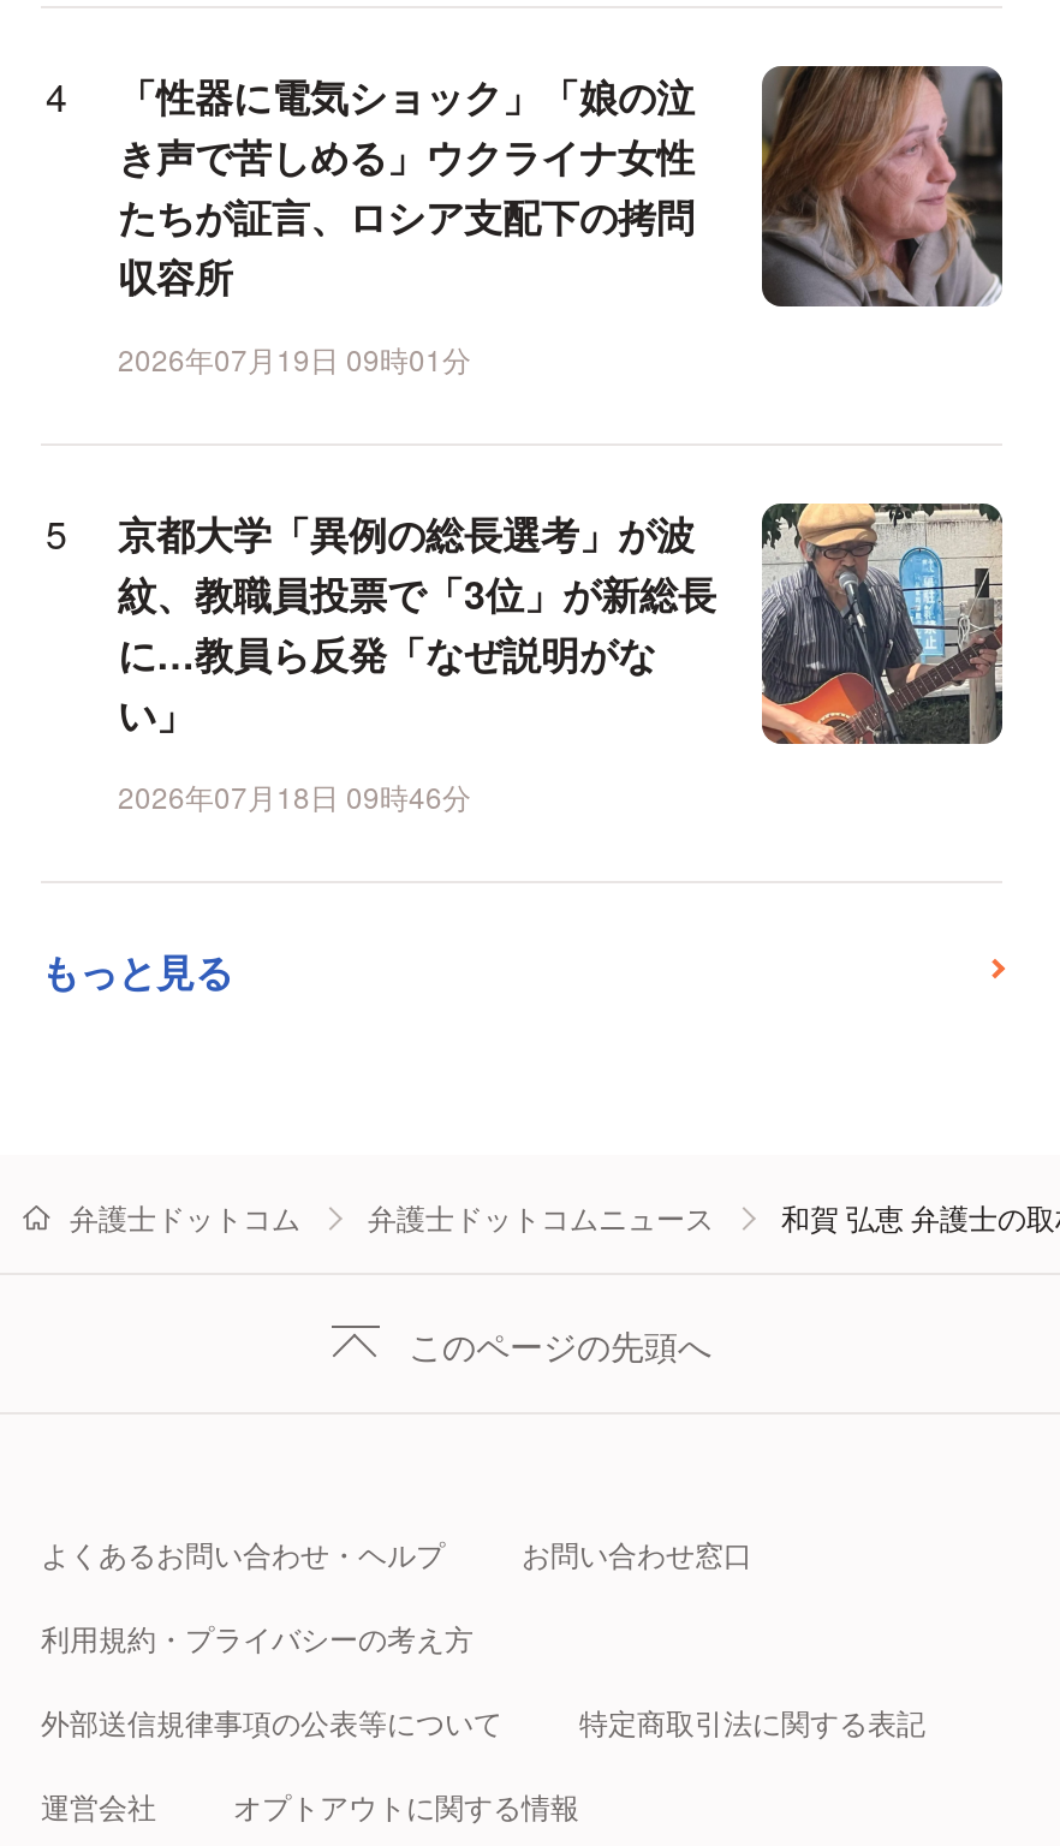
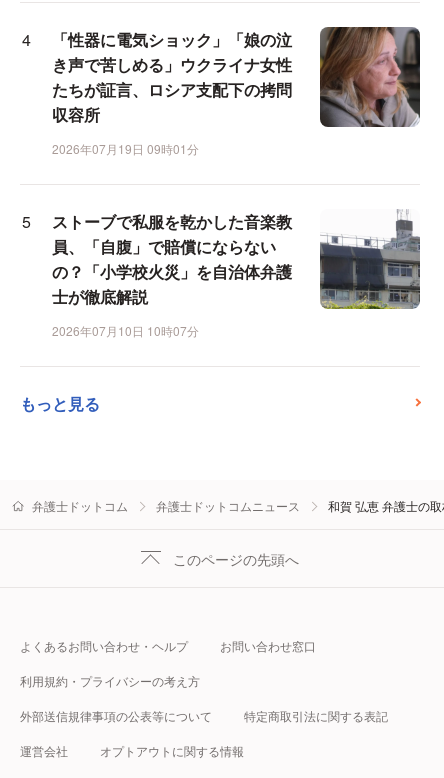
[118,501,1005,746] [image] | 京都大学「異例の総長選考」が波 | 紋、教職員投票で「3位」が新総長 | に…教員ら反発「なぜ説明がな | い」 -> [52,209,420,310] [image] | ストーブで私服を乾かした音楽教 | 員、「自腹」で賠償にならない | の？「小学校火災」を自治体弁護 | 士が徹底解説
[118,776,471,817] 2026年07月18日 09時46分 -> [52,322,199,339] 2026年07月10日 10時07分

